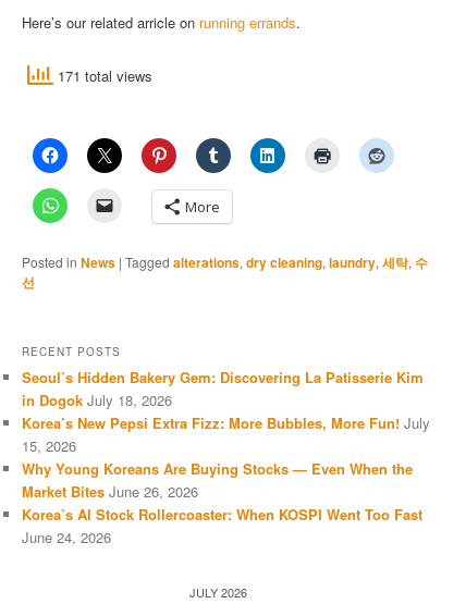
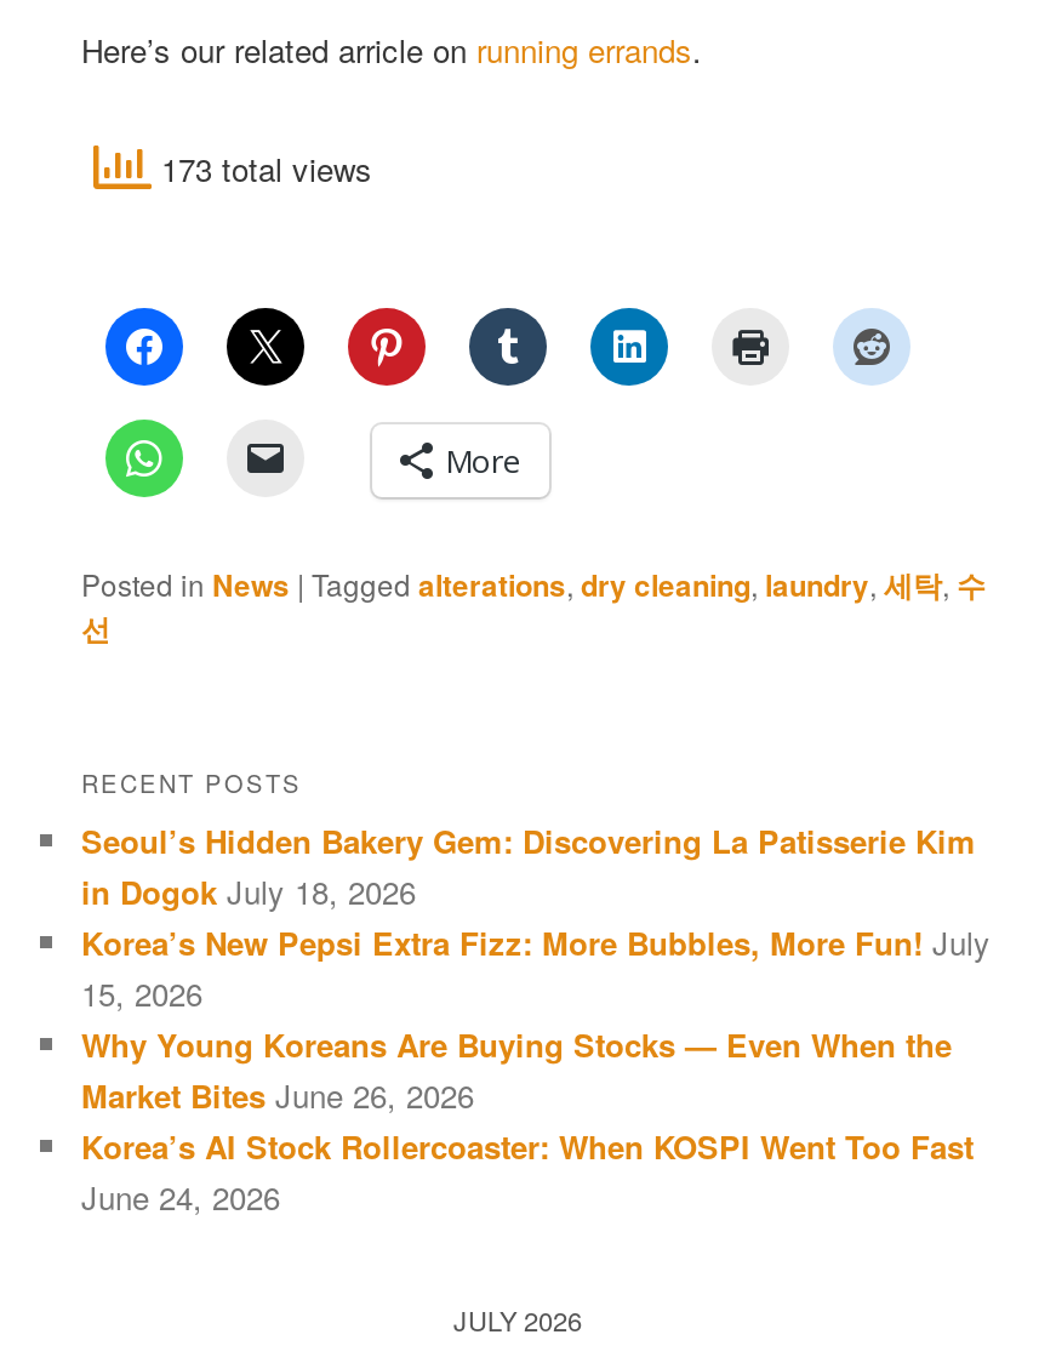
[53,65,152,86] 171 total views -> [152,145,372,191] 173 total views

